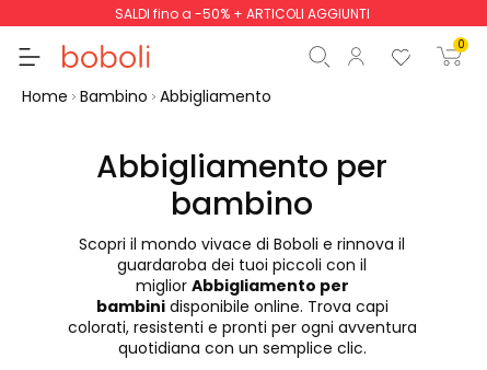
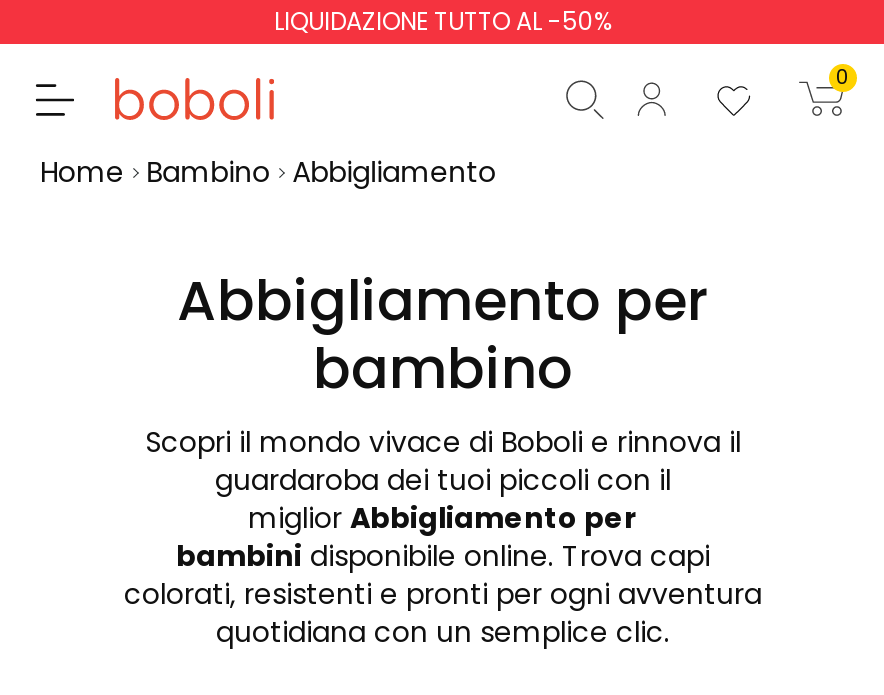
[114,4,369,23] SALDI fino a -50% + ARTICOLI AGGIUNTI -> none

